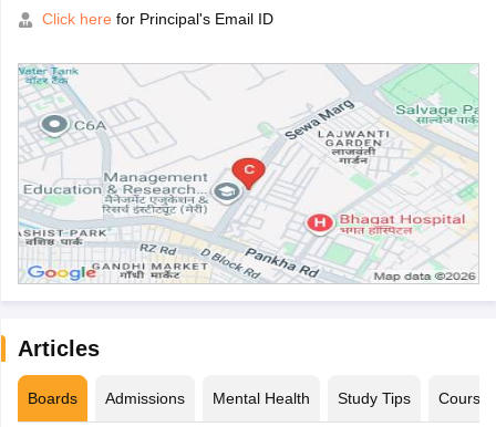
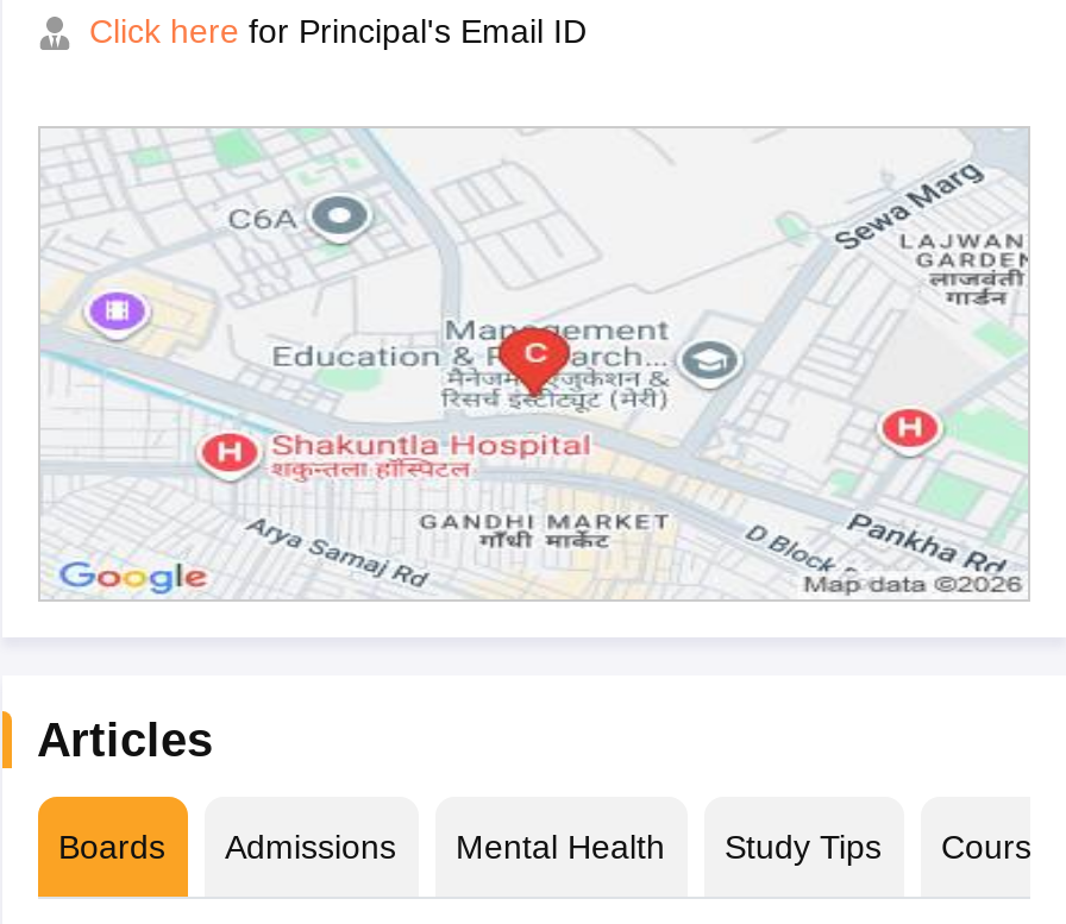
[18,64,478,282] [image] -> [40,128,1028,597] [image]

